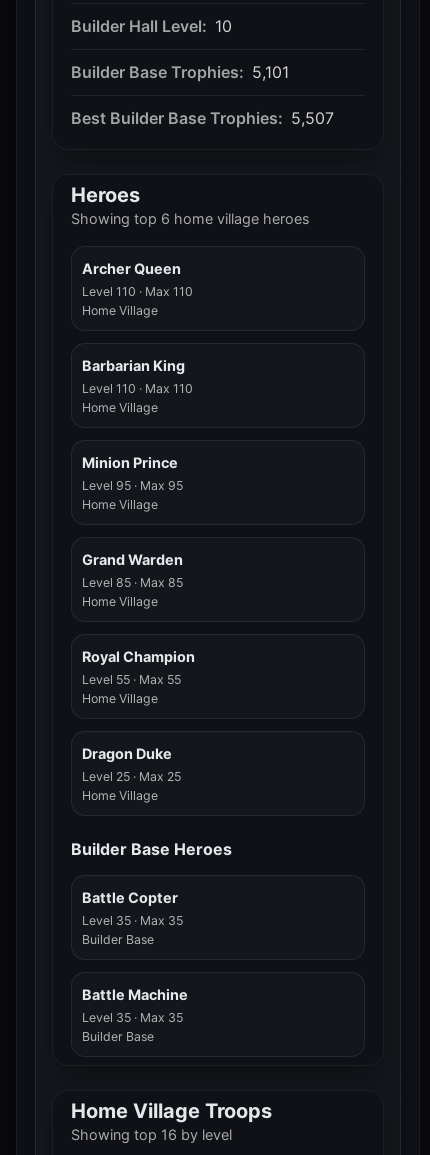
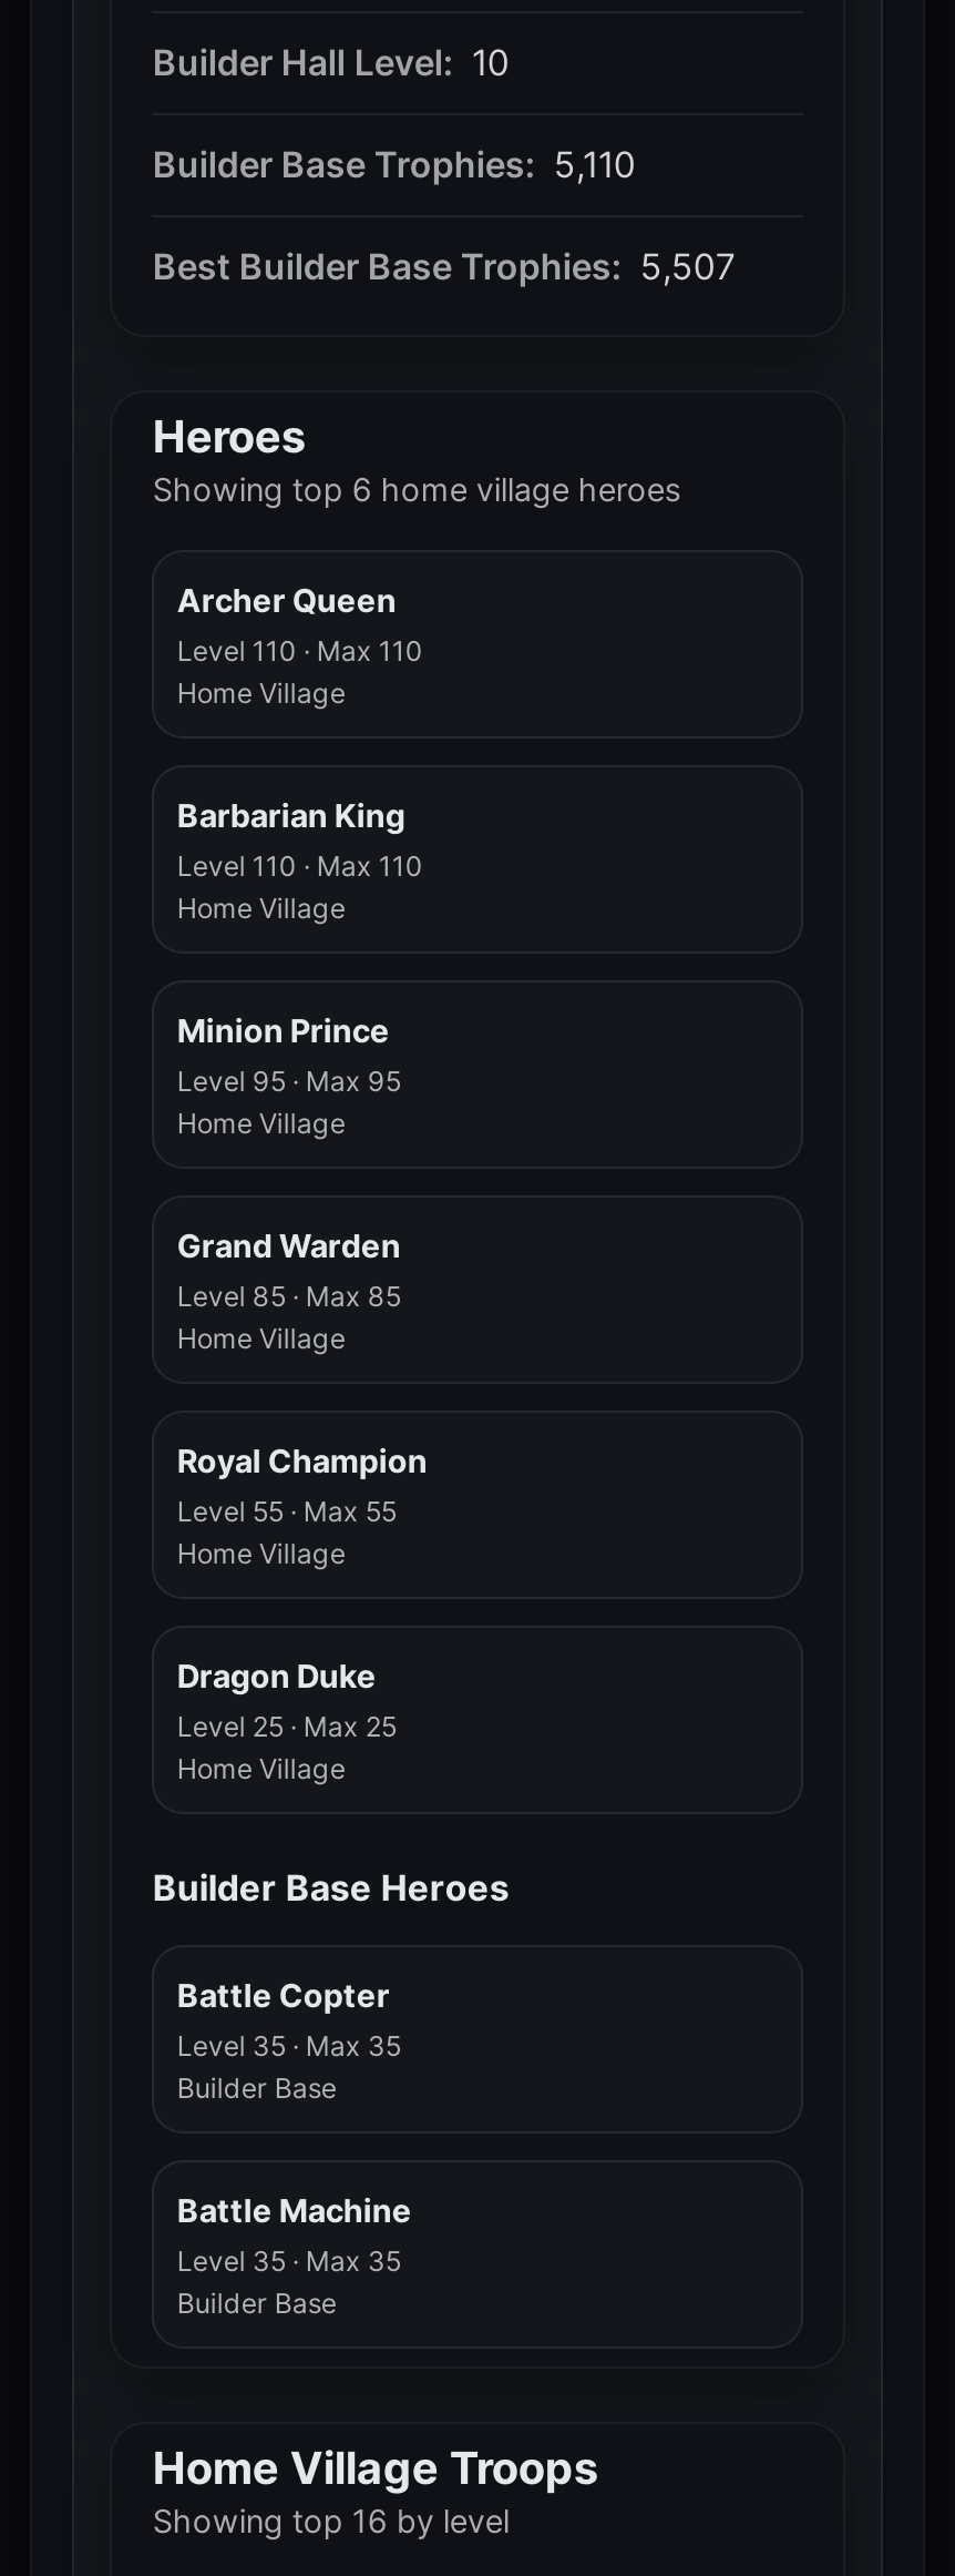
[71,62,289,82] Builder Base Trophies: 5,101 -> [153,142,636,186] Builder Base Trophies: 5,110

